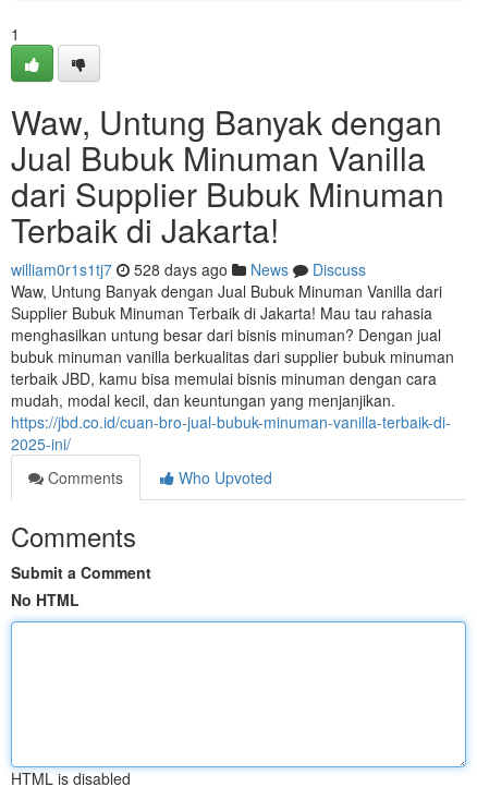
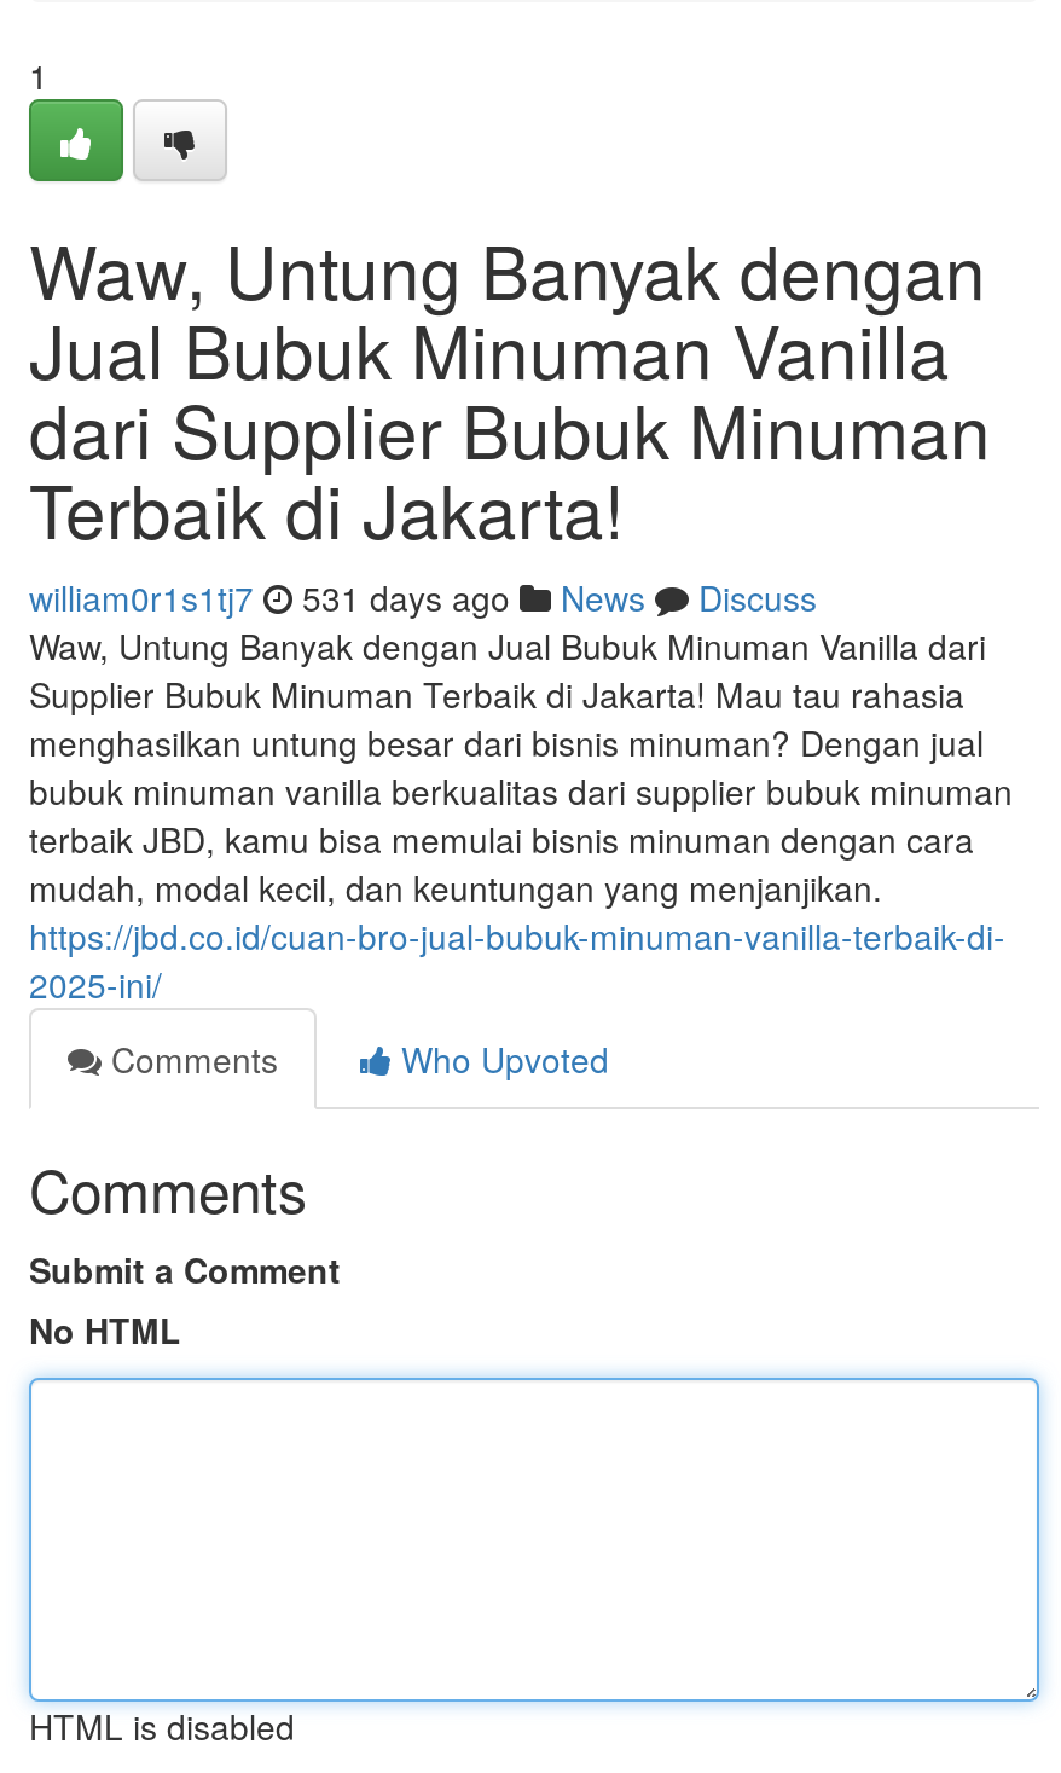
[11,258,366,280] william0r1s1tj7 528 days ago News Discuss -> [29,573,817,621] william0r1s1tj7 531 days ago News Discuss

